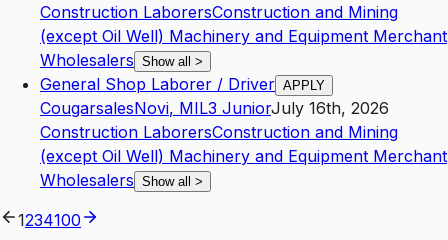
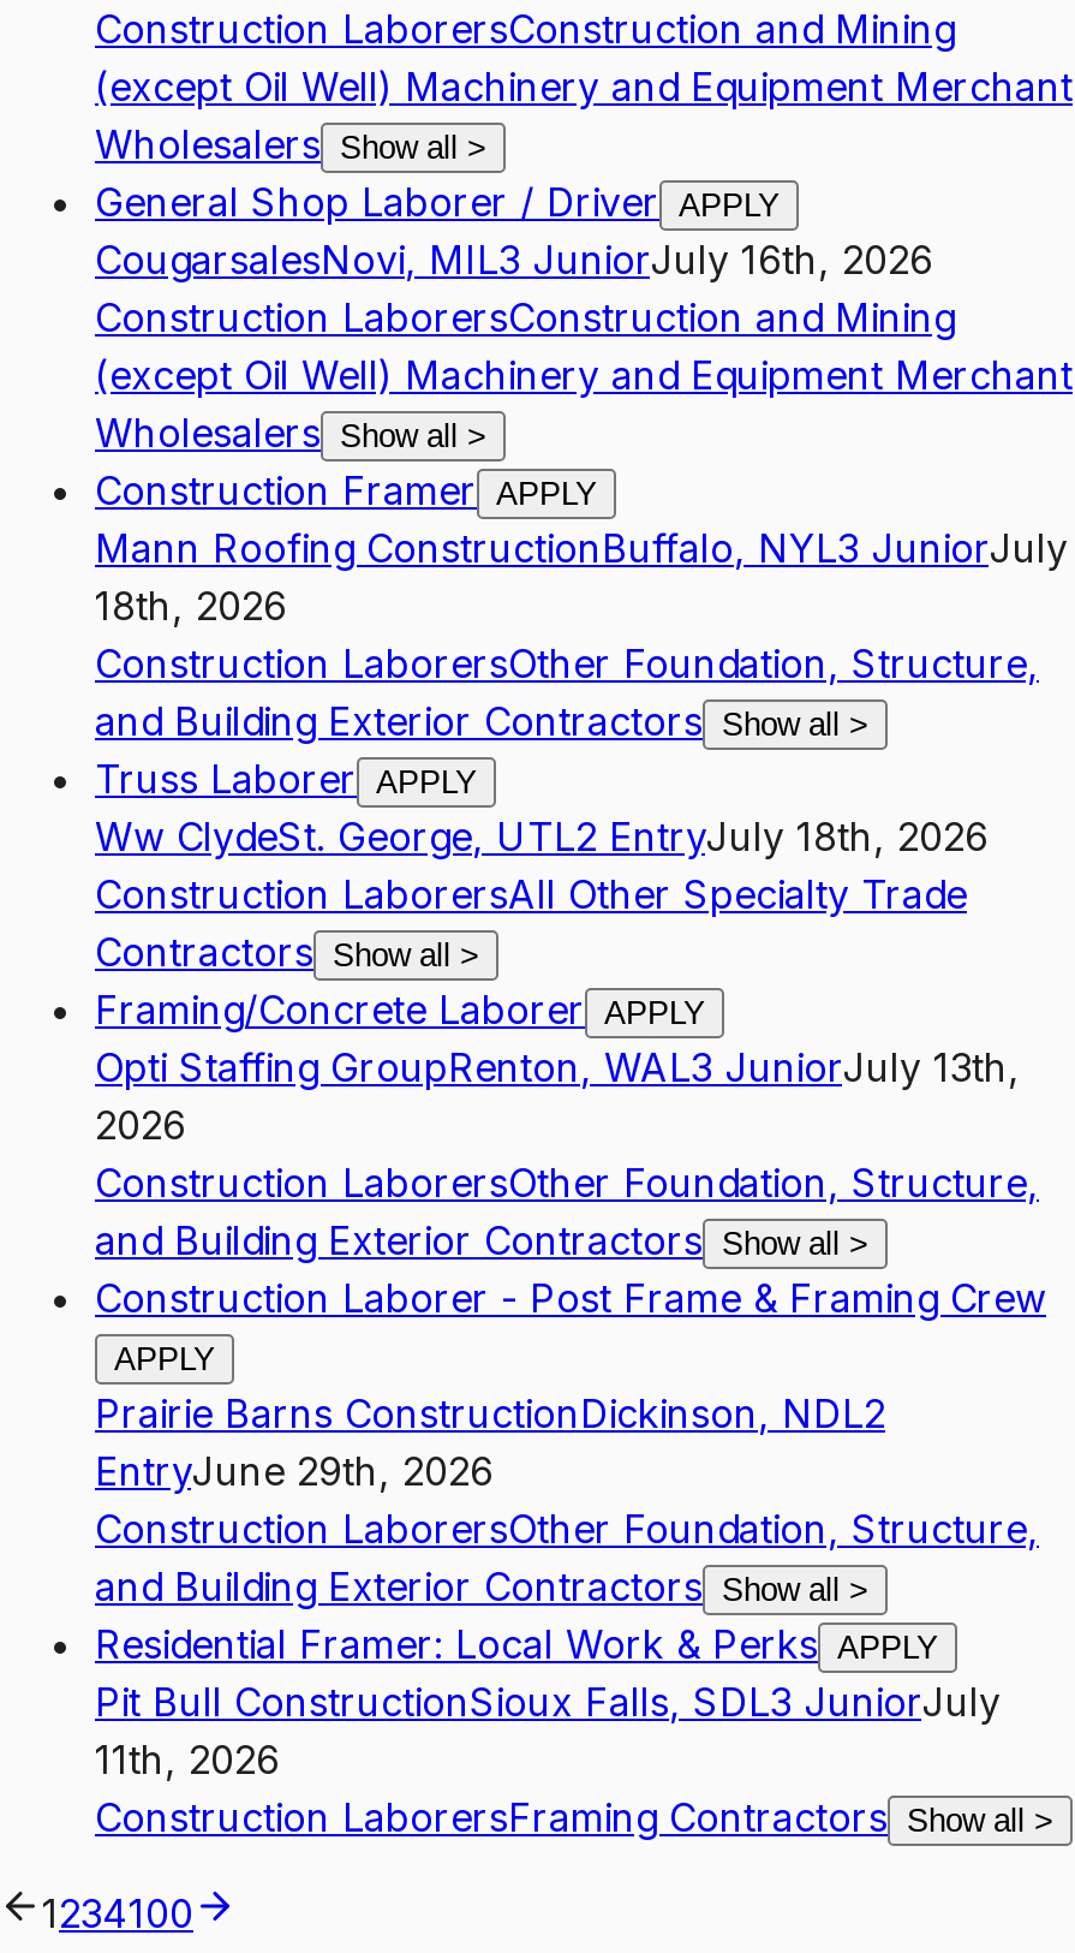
none -> [95,467,1068,1842] Construction Framer APPLY | Mann Roofing Construction Buffalo, NYL3 JuniorJuly | 18th, 2026 | Construction LaborersOther Foundation, Structure, | and Building Exterior Contractors Show all> | Truss Laborer APPLY | Ww ClydeSt. George, UTL2 EntryJuly 18th, 2026 | Construction LaborersAll Other Specialty Trade | Contractors Show all> | Framing/Concrete Laborer APPLY | Opti Staffing GroupRenton, WAL3 JuniorJuly 13th, | 2026 | Construction LaborersOther Foundation, Structure, | and Building Exterior Contractors Show all> | Construction Laborer - Post Frame & Framing Crew | APPLY | Prairie Barns Construction Dickinson, NDL2 | EntryJune 29th, 2026 | Construction LaborersOther Foundation, Structure, | and Building Exterior Contractors Show all> | Residential Framer: Local Work & Perks APPLY | Pit Bull ConstructionSioux Falls, SDL3 JuniorJuly | 11th, 2026 | Construction LaborersFraming Contractors Show all>

